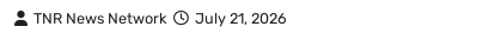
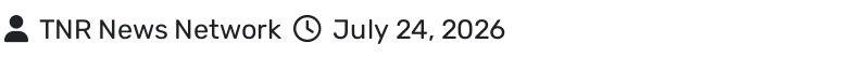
[33,9,287,27] TNR News Network July 21, 2026 -> [39,12,506,45] TNR News Network July 24, 2026

